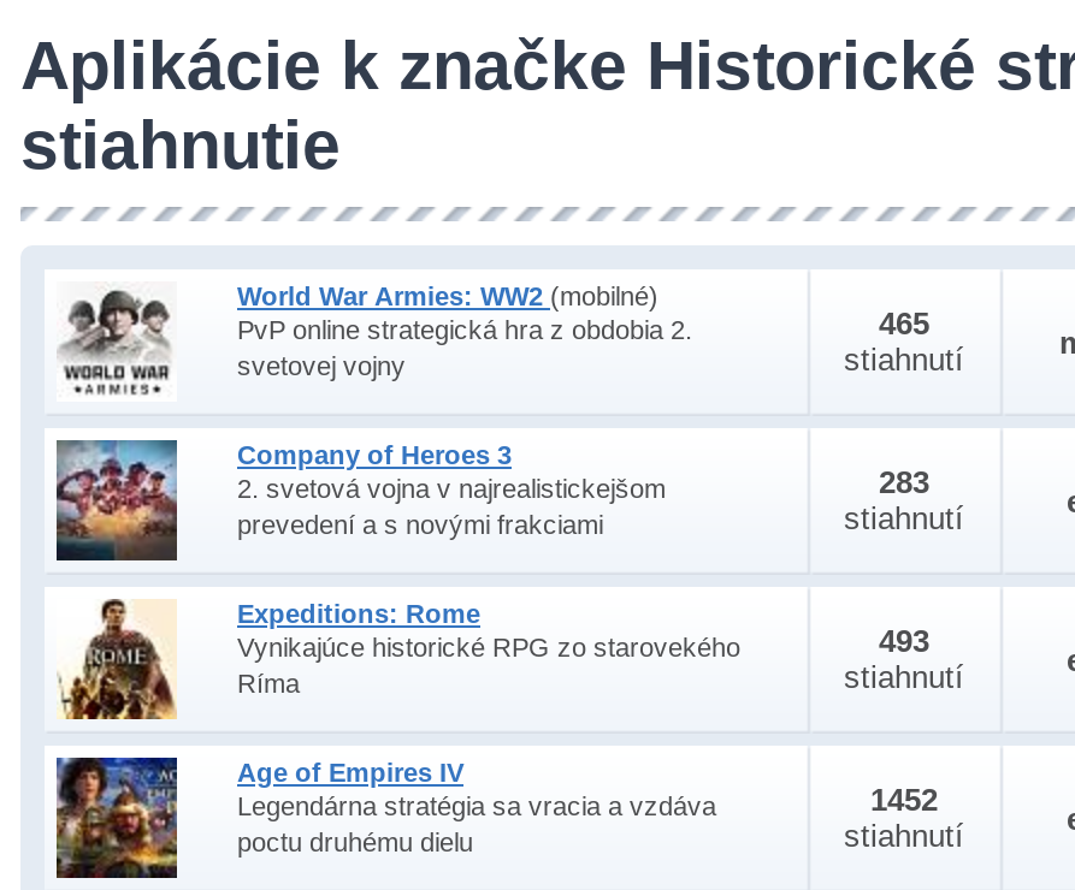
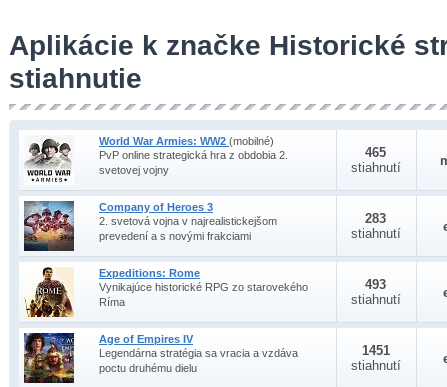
[870,782,938,818] 1452 -> [362,343,390,358] 1451

